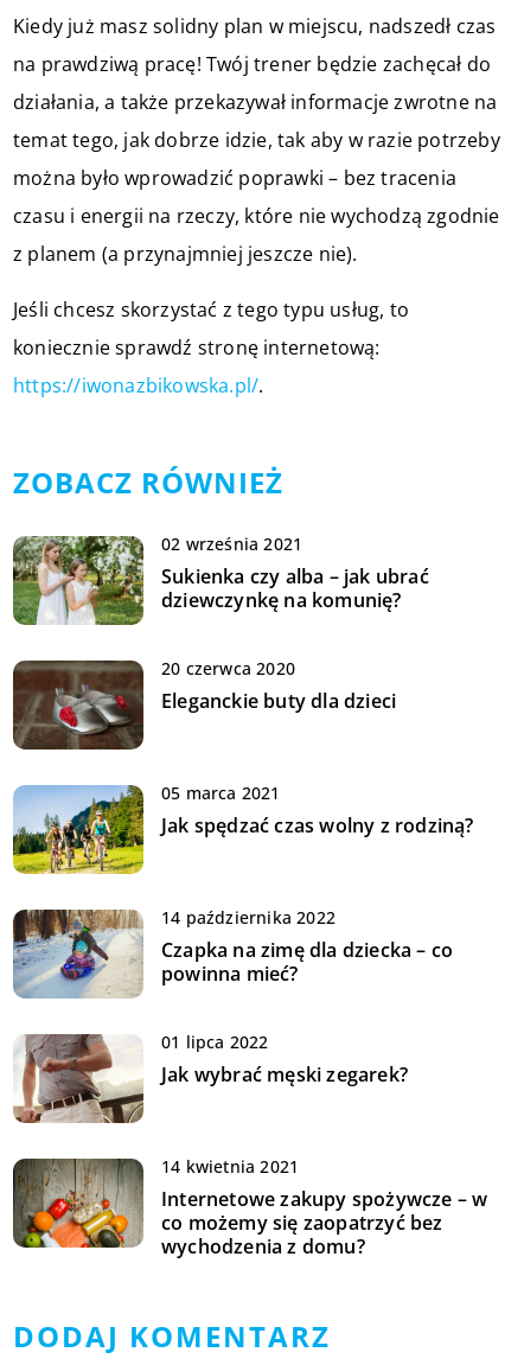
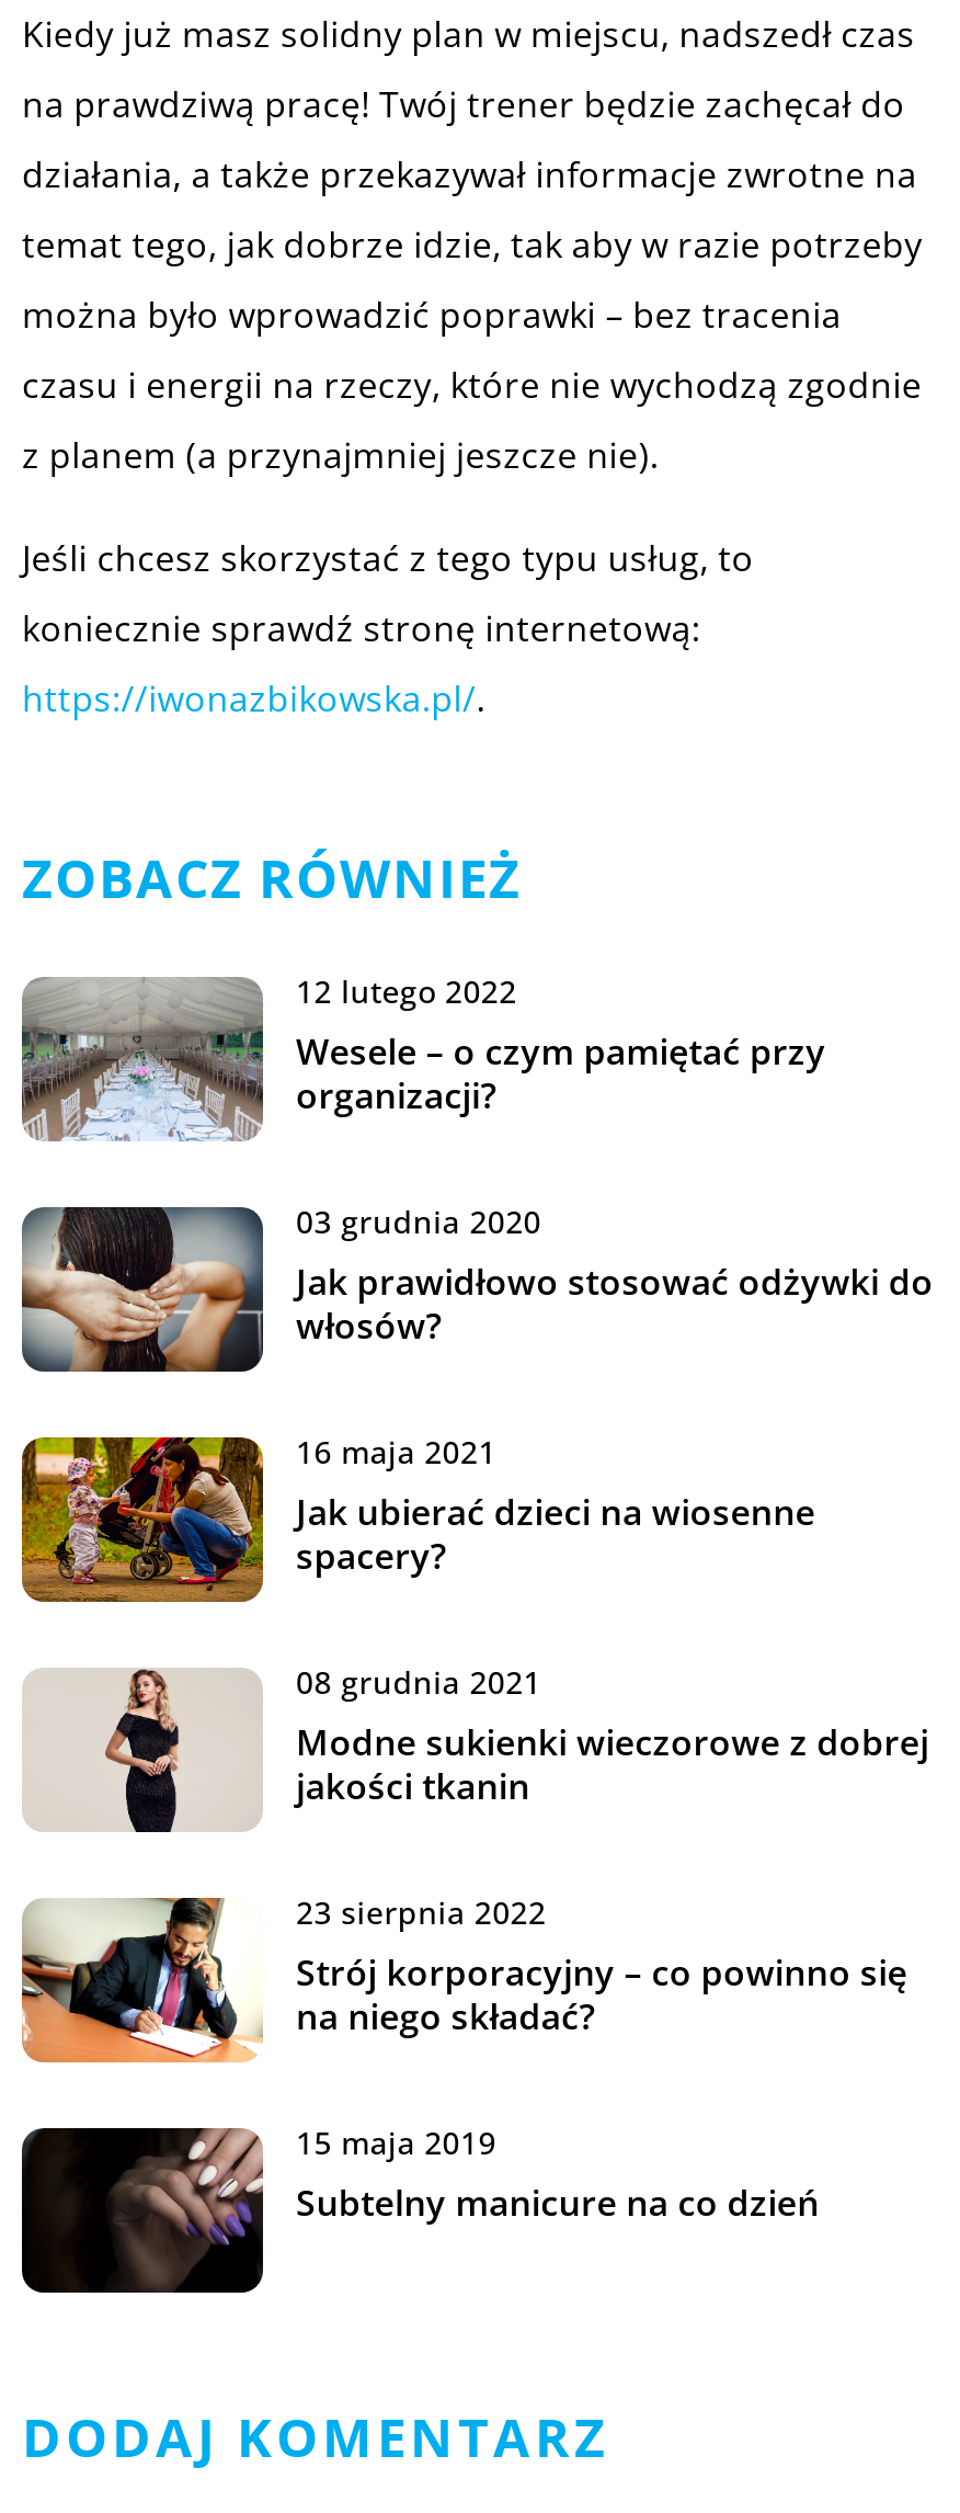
[13,532,429,626] [image] | 02 września 2021 | Sukienka czy alba – jak ubrać | dziewczynkę na komunię? -> [22,969,826,1141] [image] | 12 lutego 2022 | Wesele – o czym pamiętać przy | organizacji?
[12,657,396,750] [image] | 20 czerwca 2020 | Eleganckie buty dla dzieci -> [22,1200,933,1372] [image] | 03 grudnia 2020 | Jak prawidłowo stosować odżywki do | włosów?
[12,781,474,875] [image] | 05 marca 2021 | Jak spędzać czas wolny z rodziną? -> [20,1430,815,1604] [image] | 16 maja 2021 | Jak ubierać dzieci na wiosenne | spacery?
[12,906,453,999] [image] | 14 października 2022 | Czapka na zimę dla dziecka – co | powinna mieć? -> [24,1660,929,1834] [image] | 08 grudnia 2021 | Modne sukienki wieczorowe z dobrej | jakości tkanin
[13,1030,408,1124] [image] | 01 lipca 2022 | Jak wybrać męski zegarek? -> [20,1890,907,2065] [image] | 23 sierpnia 2022 | Strój korporacyjny – co powinno się | na niego składać?
[13,1155,488,1259] [image] | 14 kwietnia 2021 | Internetowe zakupy spożywcze – w | co możemy się zaopatrzyć bez | wychodzenia z domu? -> [24,2121,819,2295] [image] | 15 maja 2019 | Subtelny manicure na co dzień

